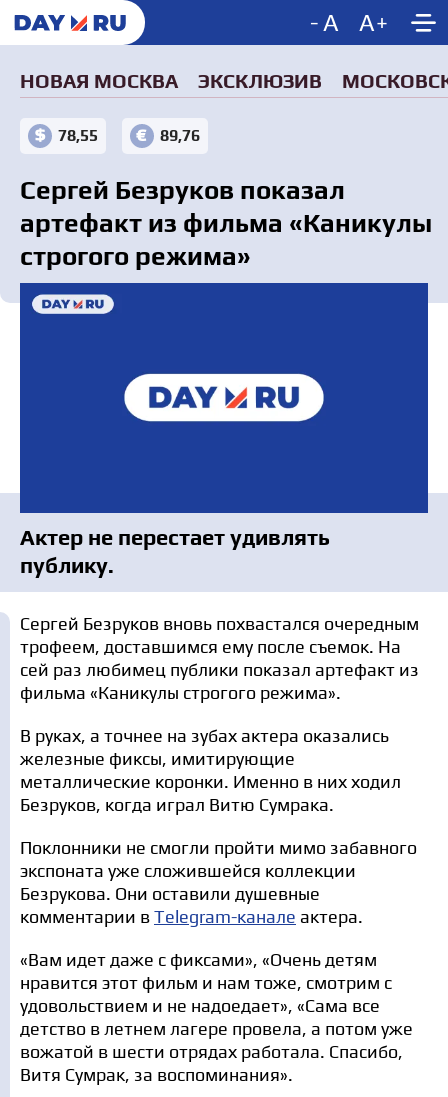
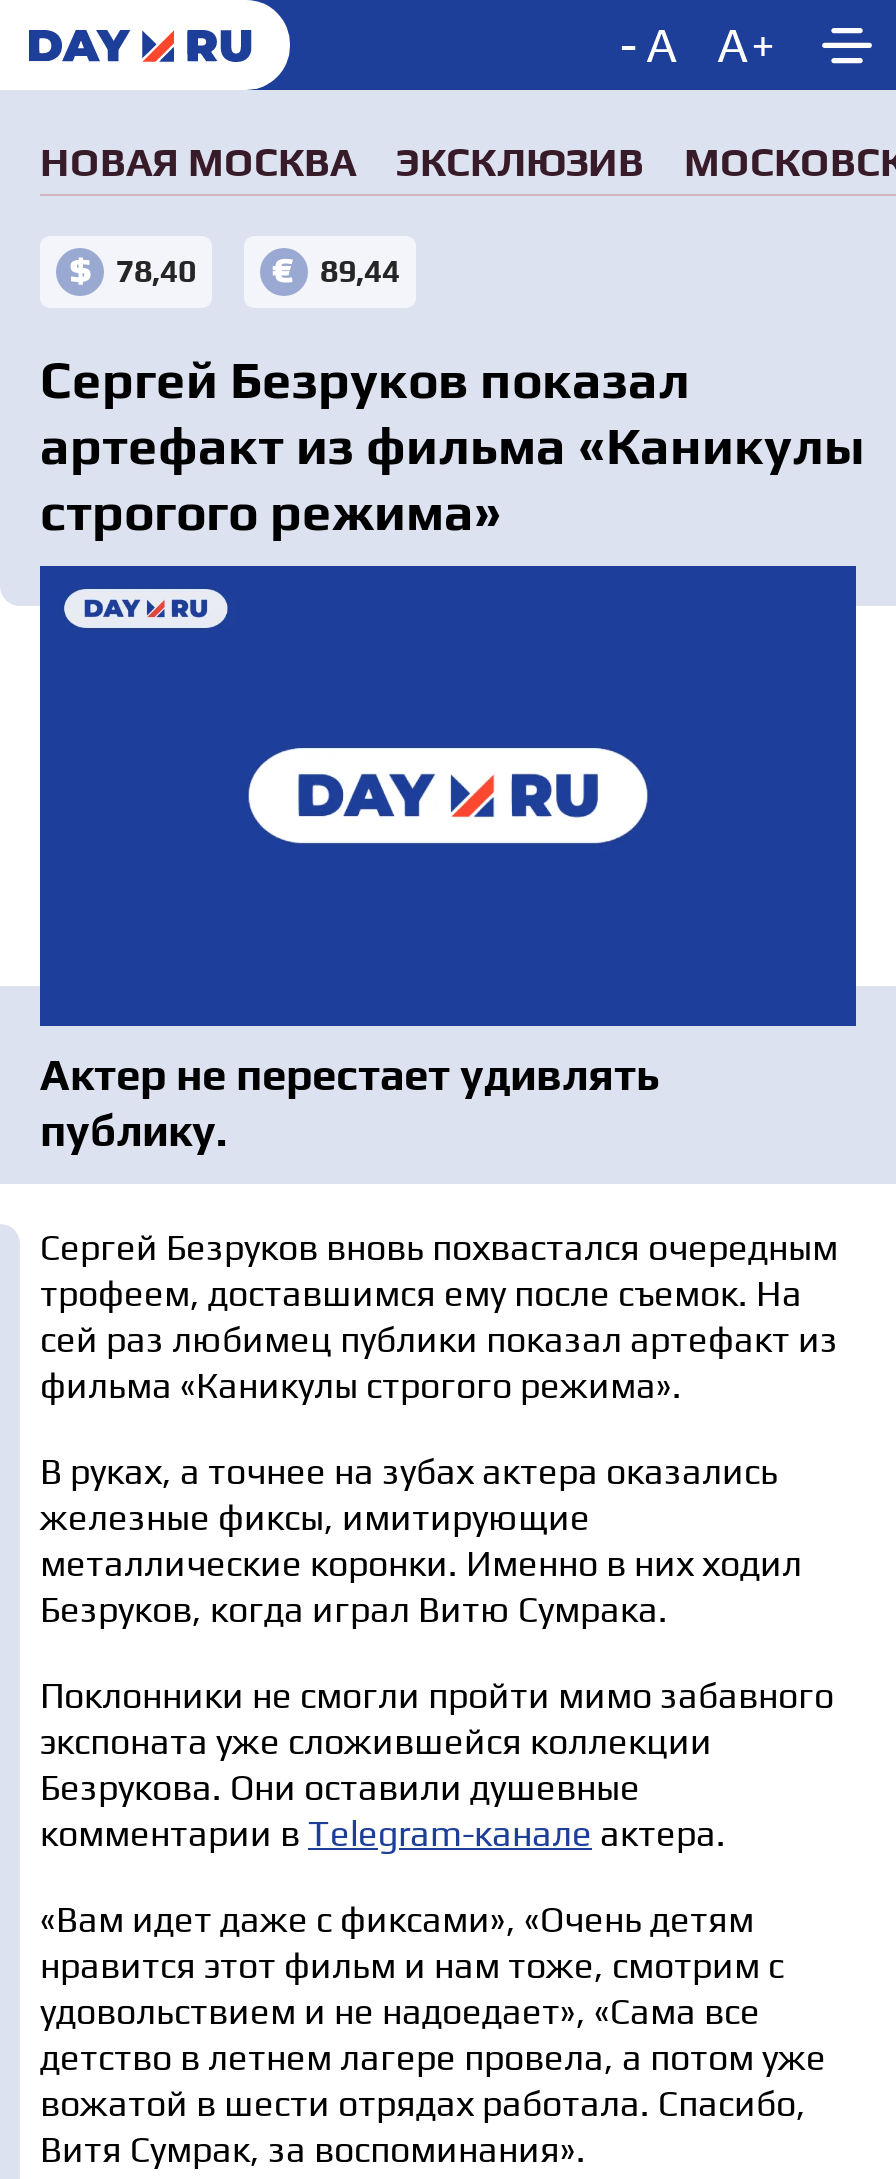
[58,126,98,145] 78,55 -> [116,252,196,290] 78,40
[160,126,200,145] 89,76 -> [320,252,400,290] 89,44

